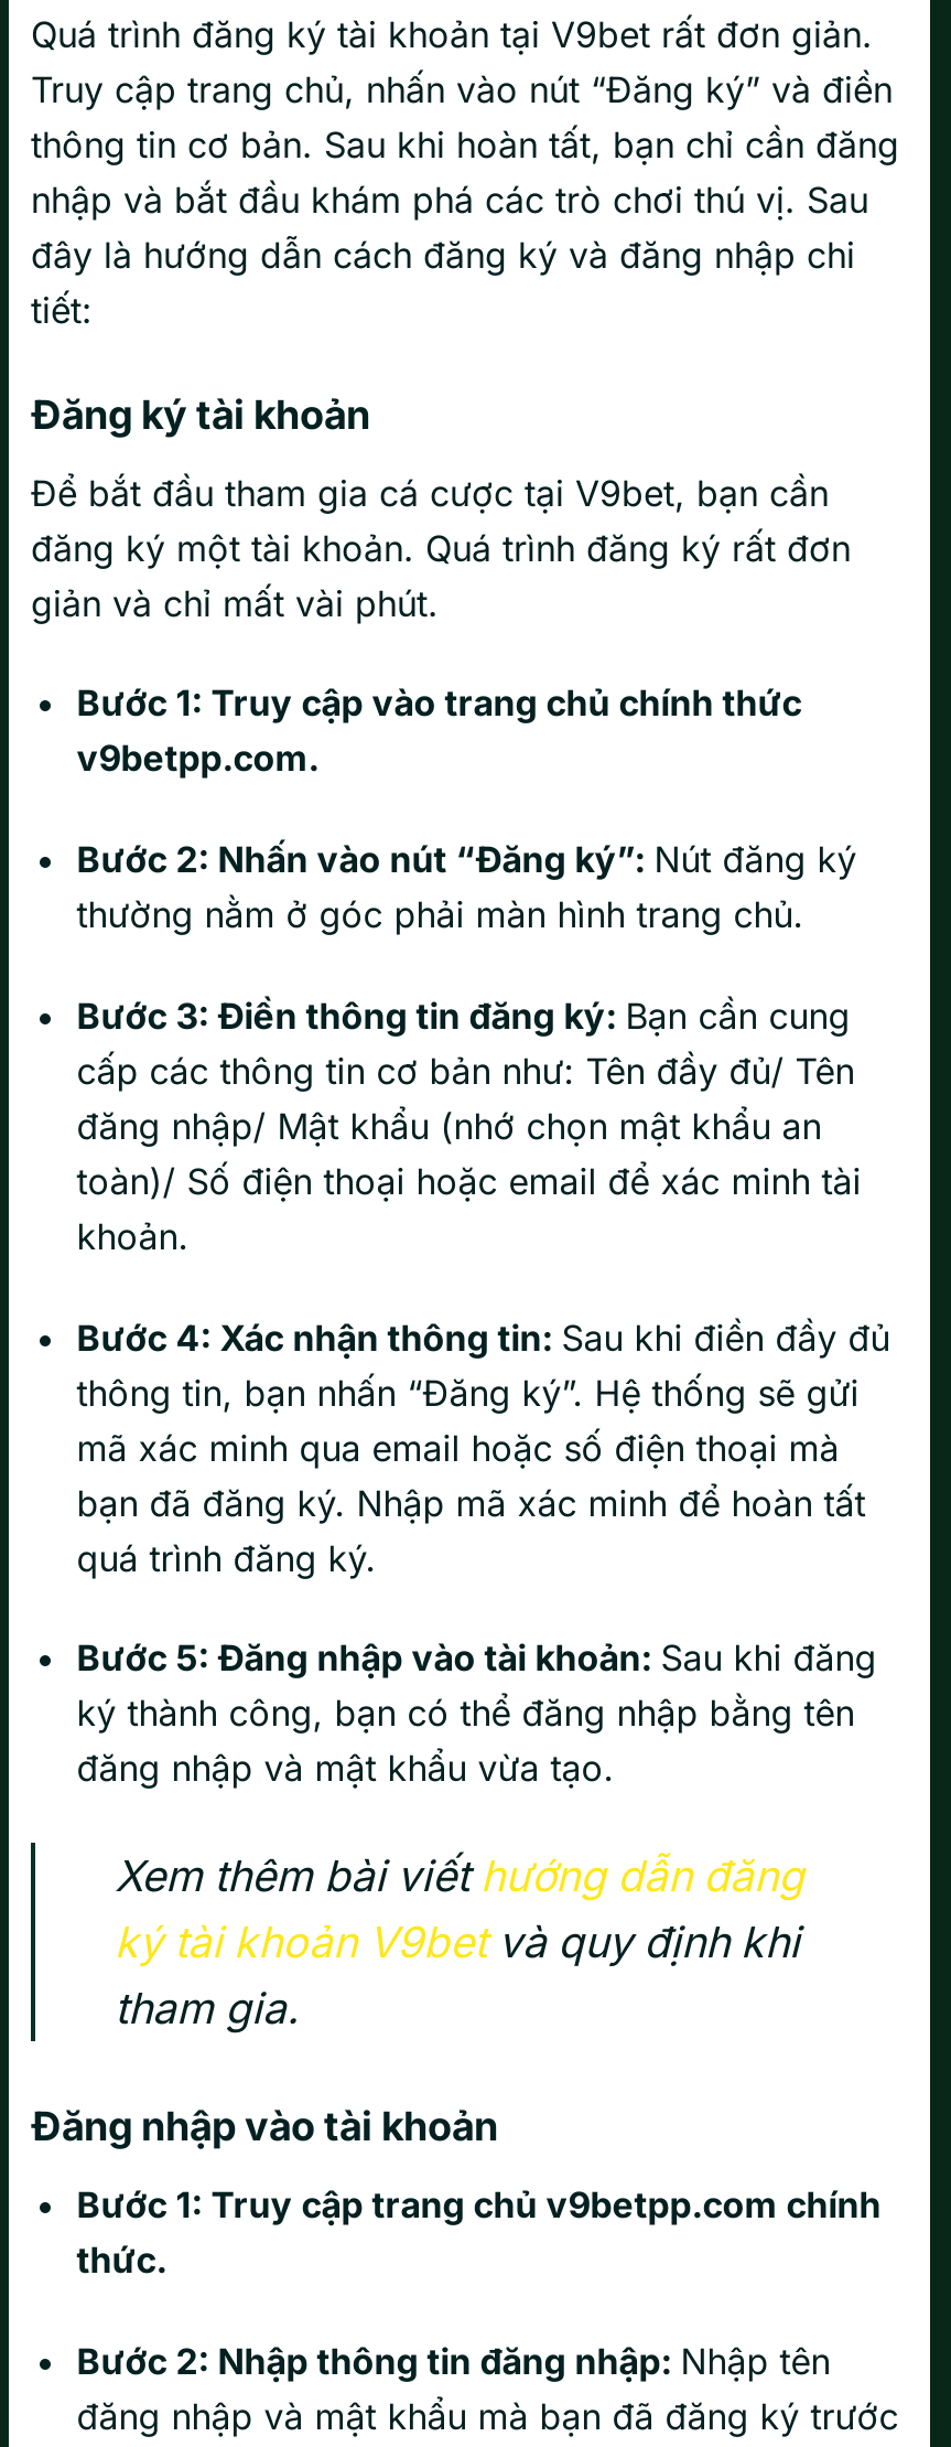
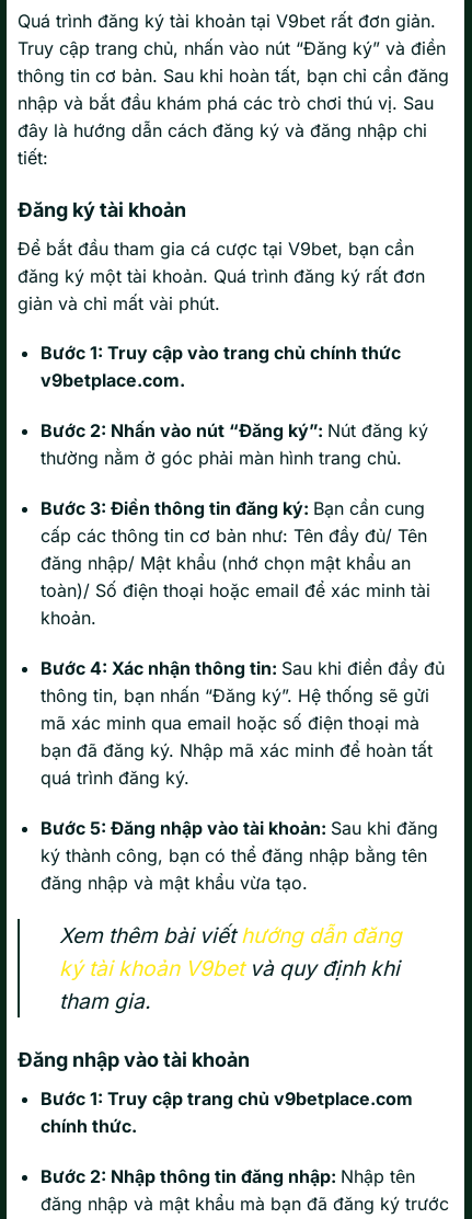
[77,736,319,780] v9betpp.com. -> [40,369,185,391] v9betplace.com.
[77,2183,881,2282] Bước 1: Truy cập trang chủ v9betpp.com chính | thức. -> [40,1088,413,1137] Bước 1: Truy cập trang chủ v9betplace.com | chính thức.

